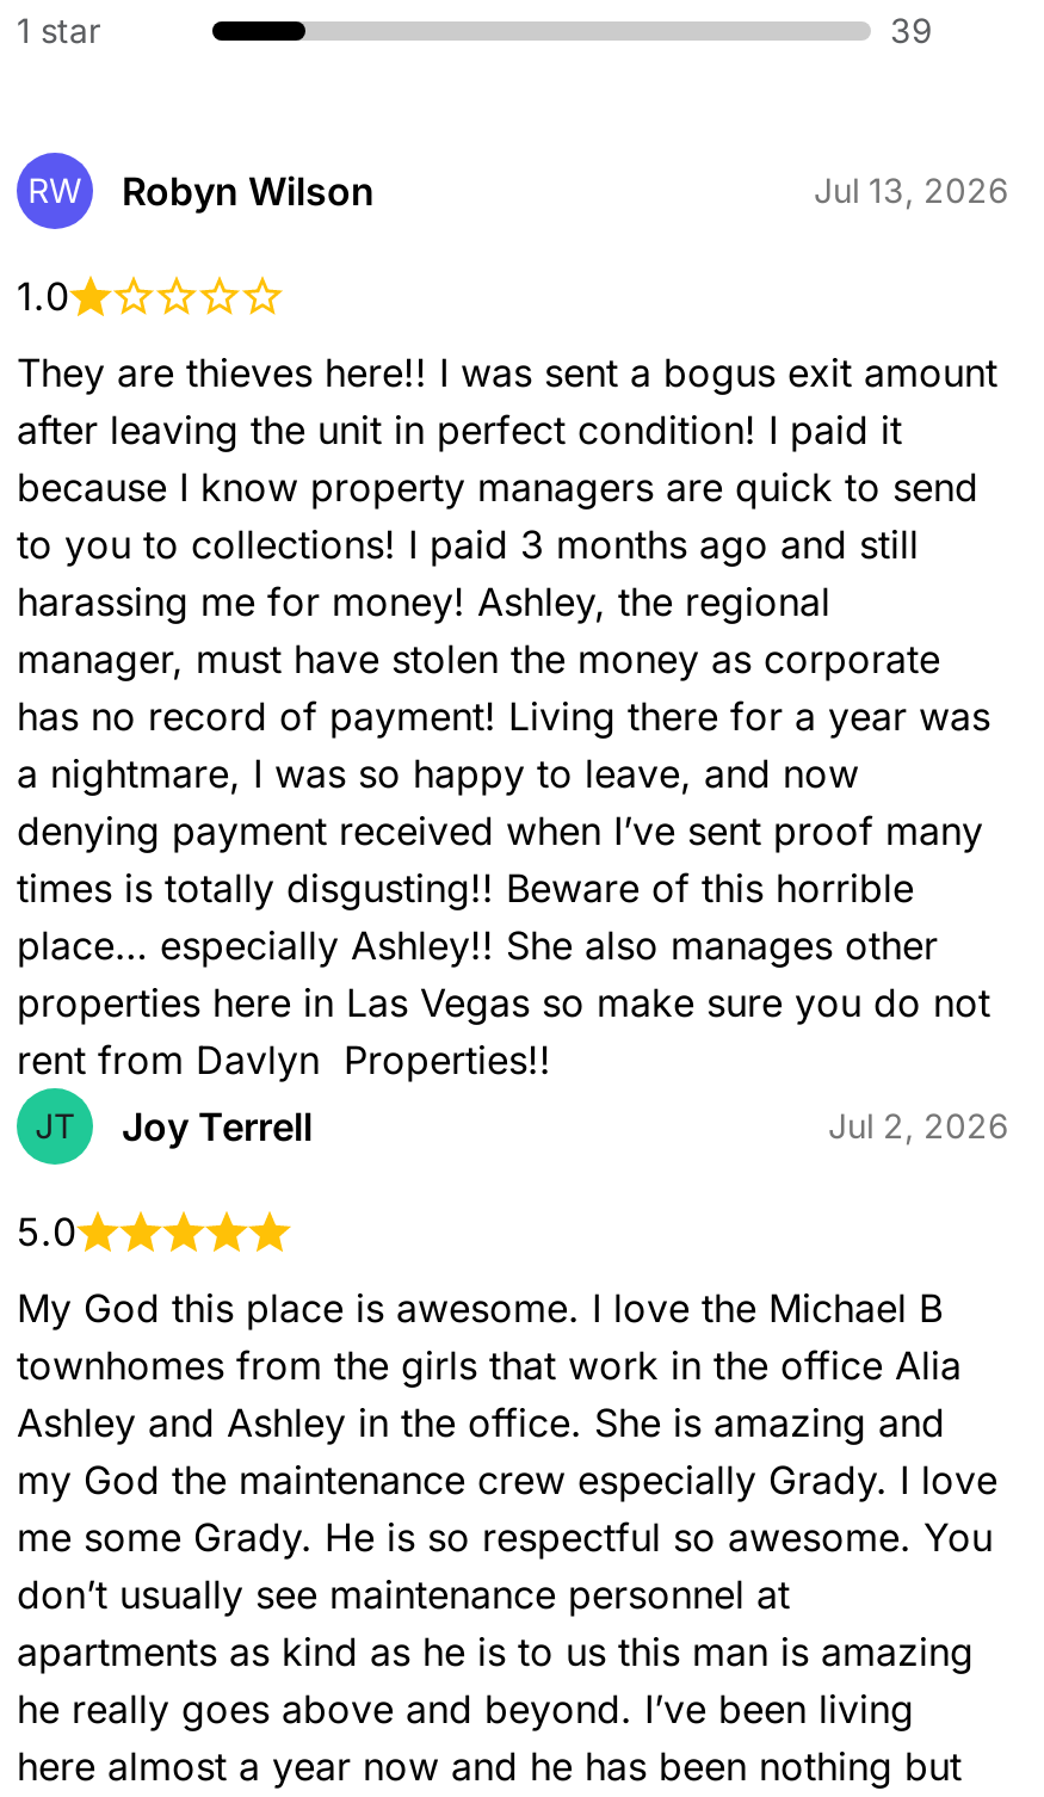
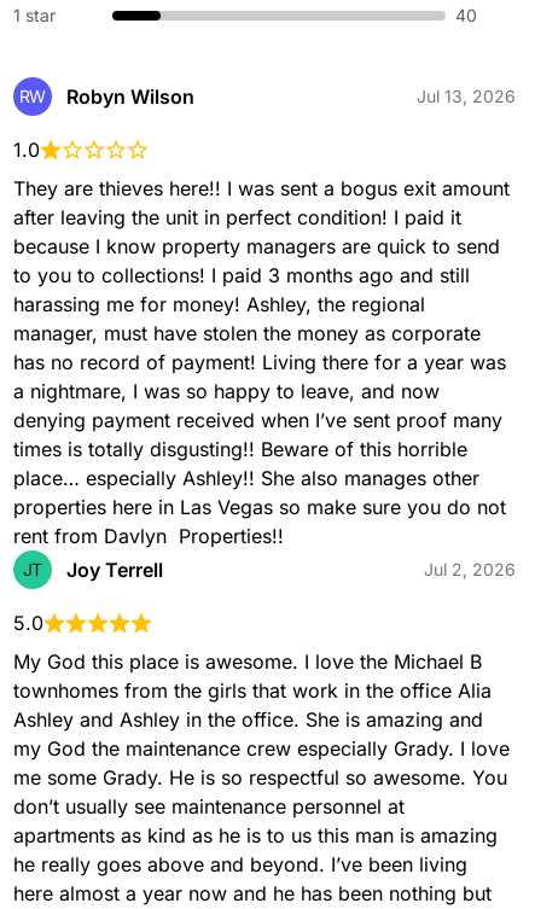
[890,10,933,50] 39 -> [455,5,477,25] 40

